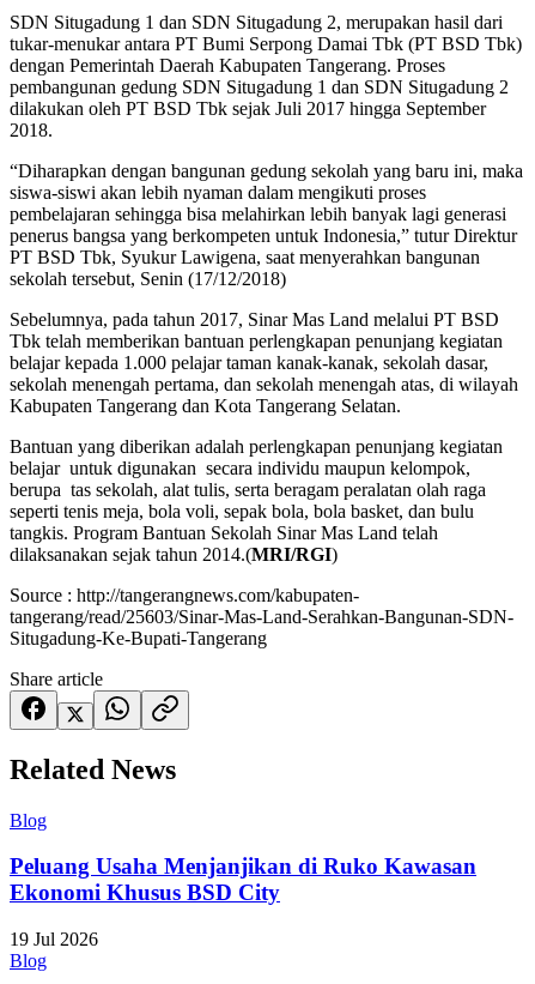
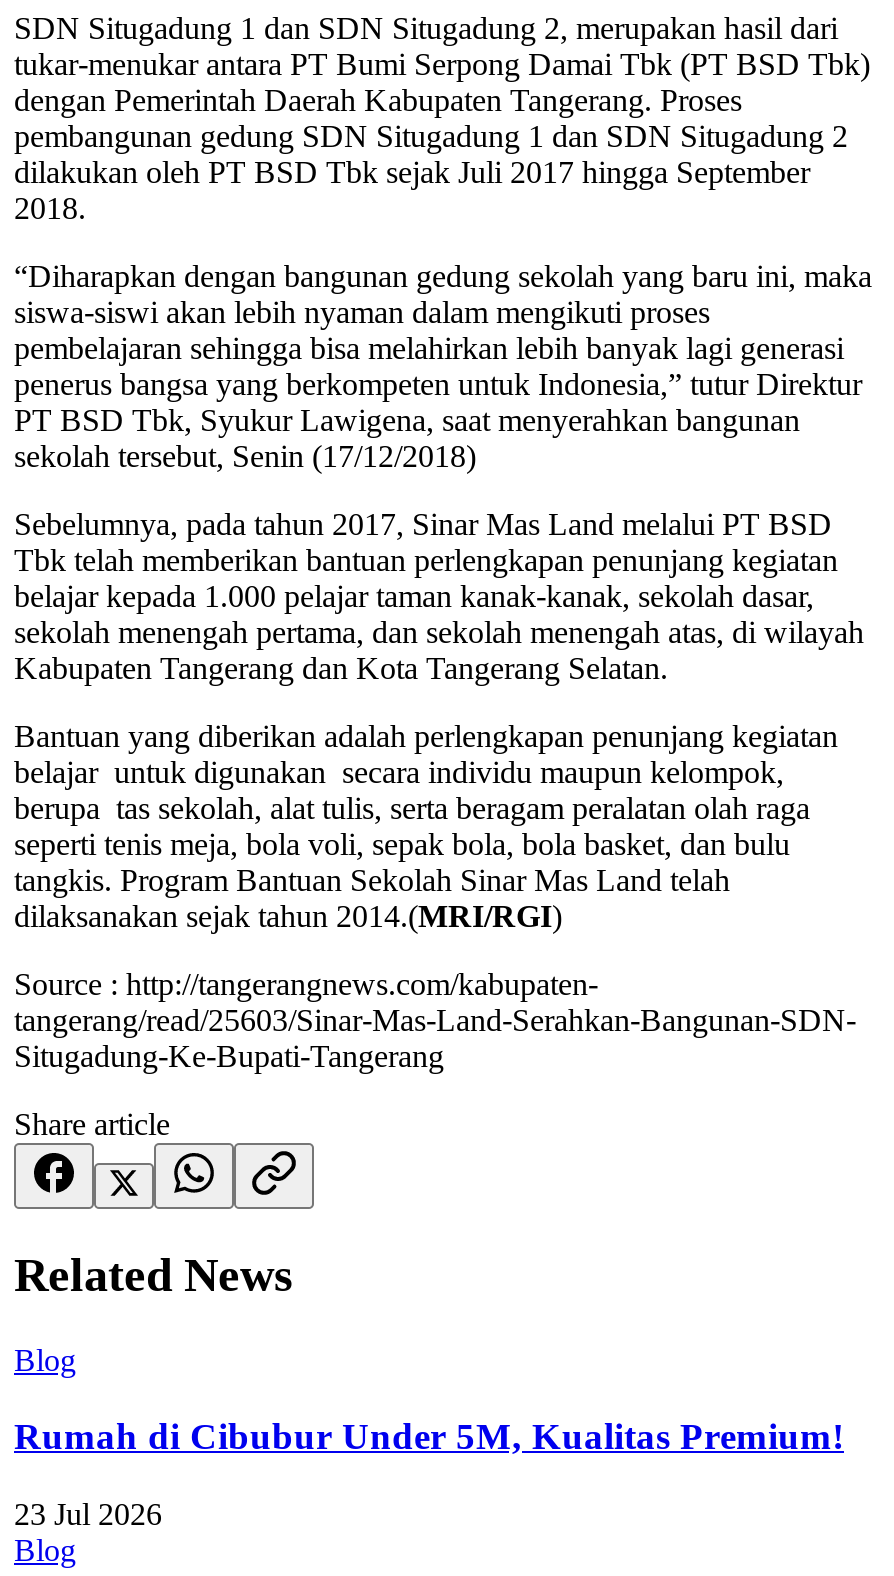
[10,854,476,905] Peluang Usaha Menjanjikan di Ruko Kawasan | Ekonomi Khusus BSD City -> [14,1416,844,1458] Rumah di Cibubur Under 5M, Kualitas Premium!
[10,929,98,949] 19 Jul 2026 -> [14,1497,162,1531] 23 Jul 2026

